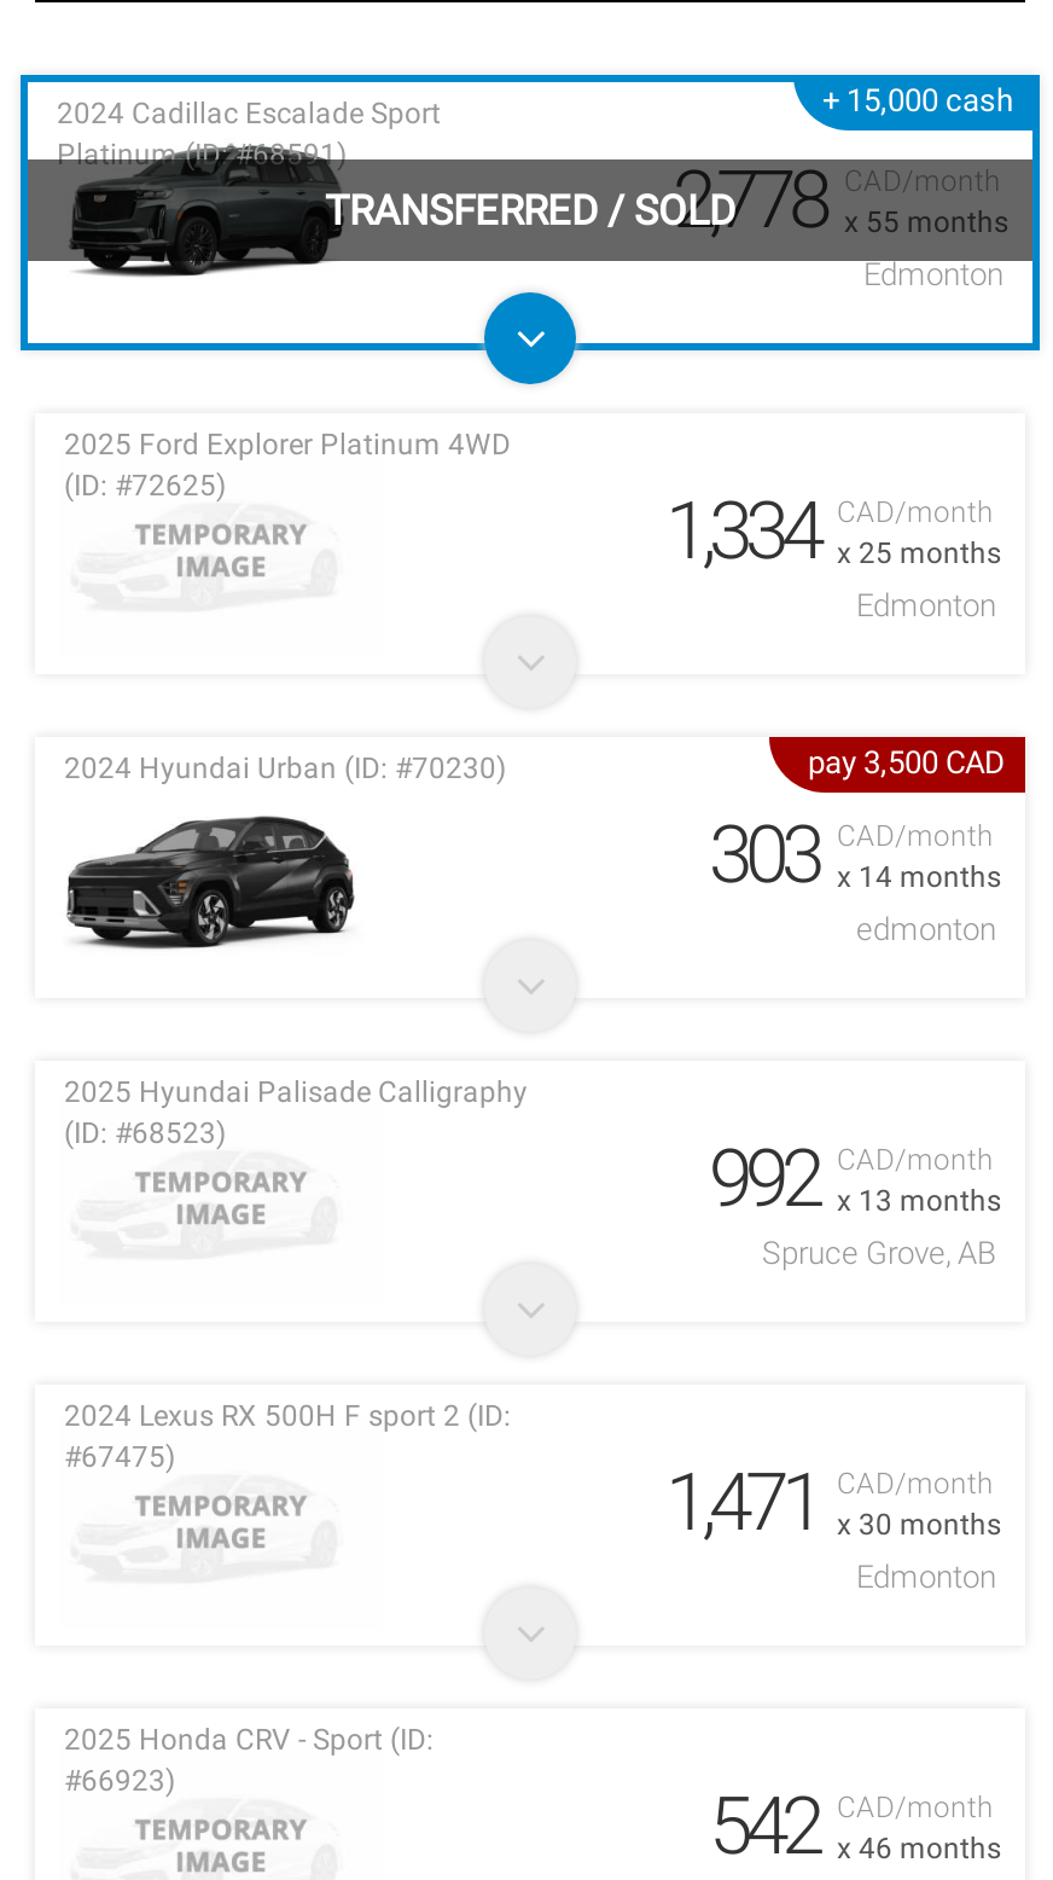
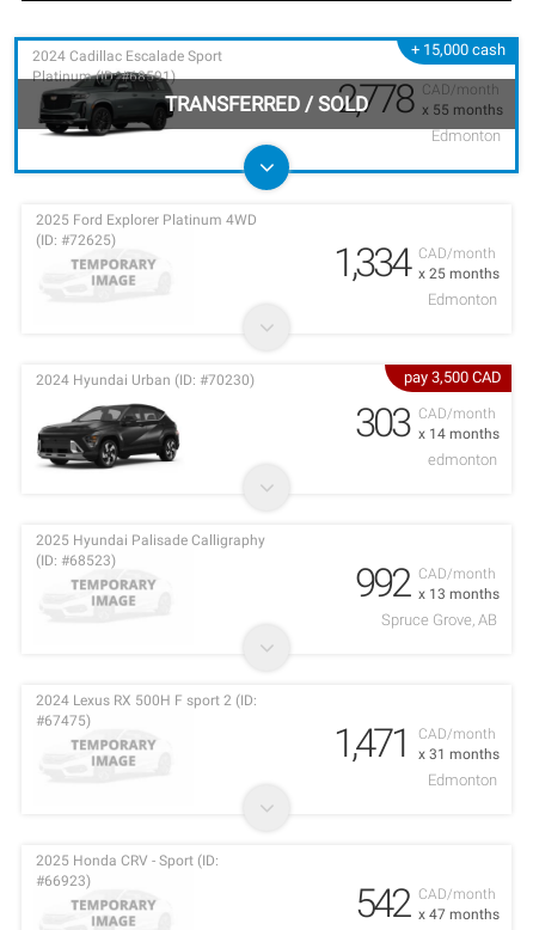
[665,1455,1001,1549] 1,471 x 30 months CAD/month -> [333,720,500,766] 1,471 x 31 months CAD/month
[709,1779,1001,1873] 542 x 46 months CAD/month -> [355,880,500,926] 542 x 47 months CAD/month

